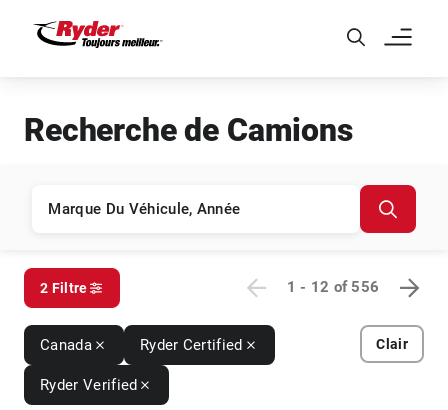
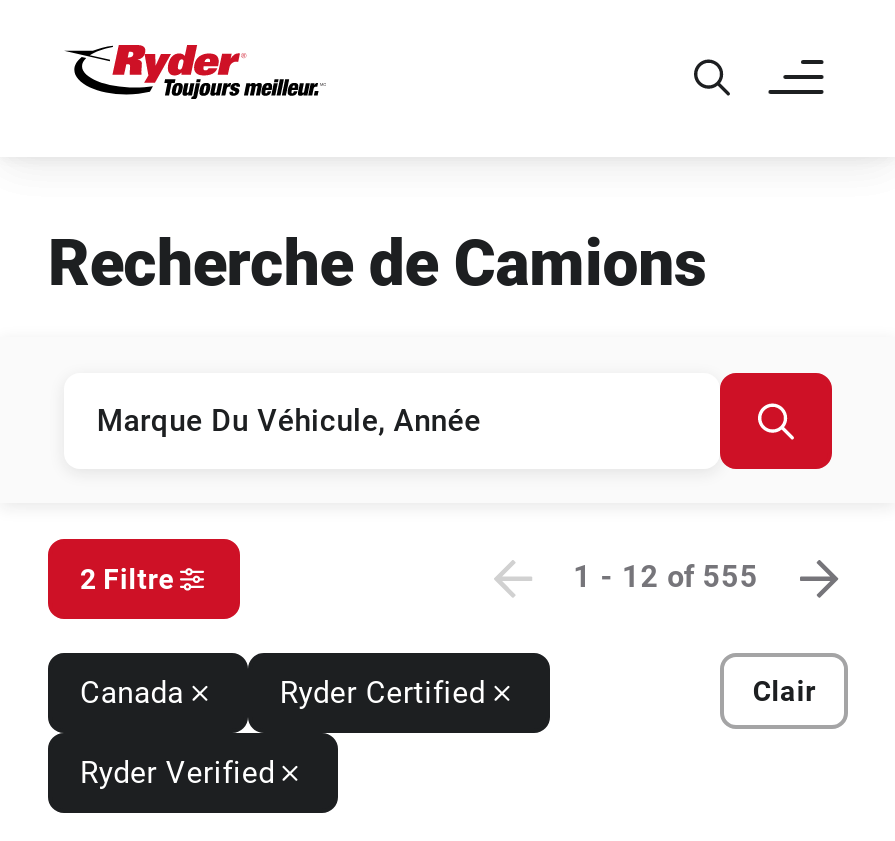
[287,278,379,296] 1 - 12 of 556 -> [573,560,758,596] 1 - 12 of 555

